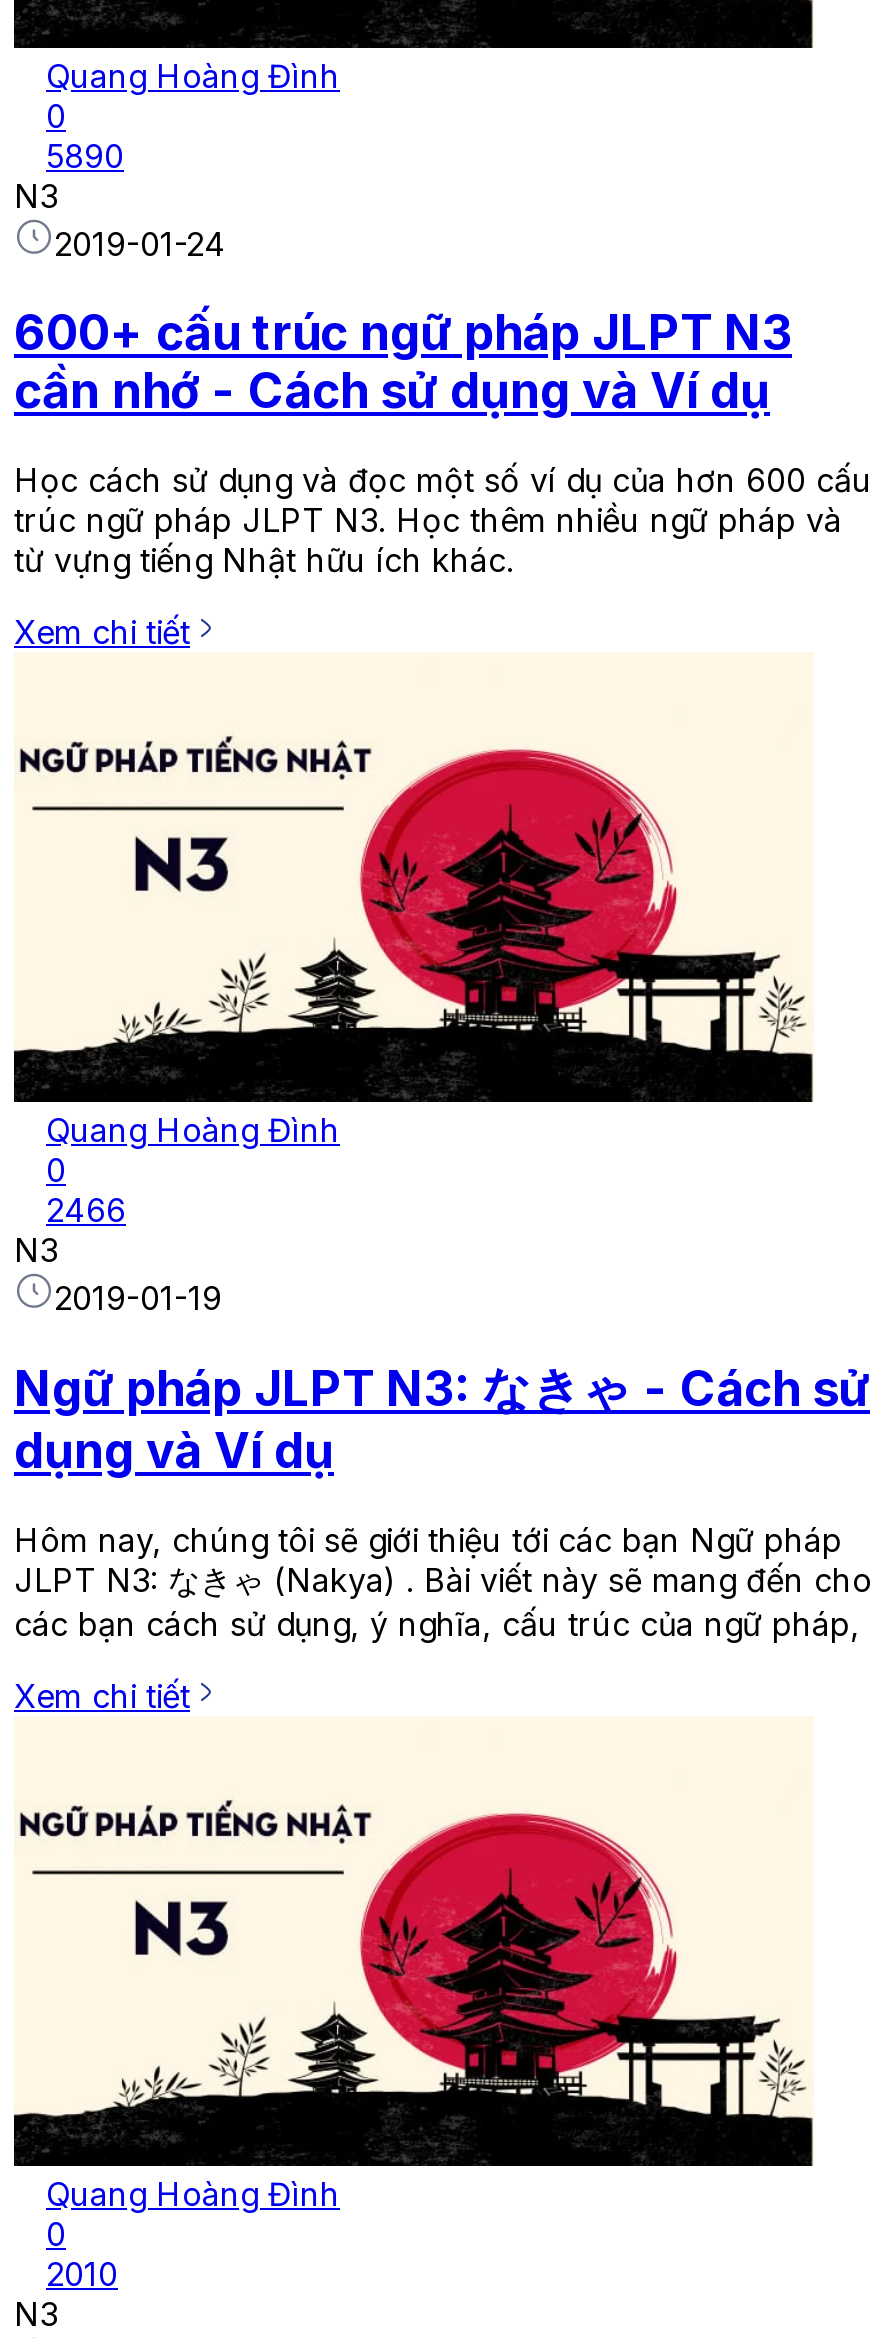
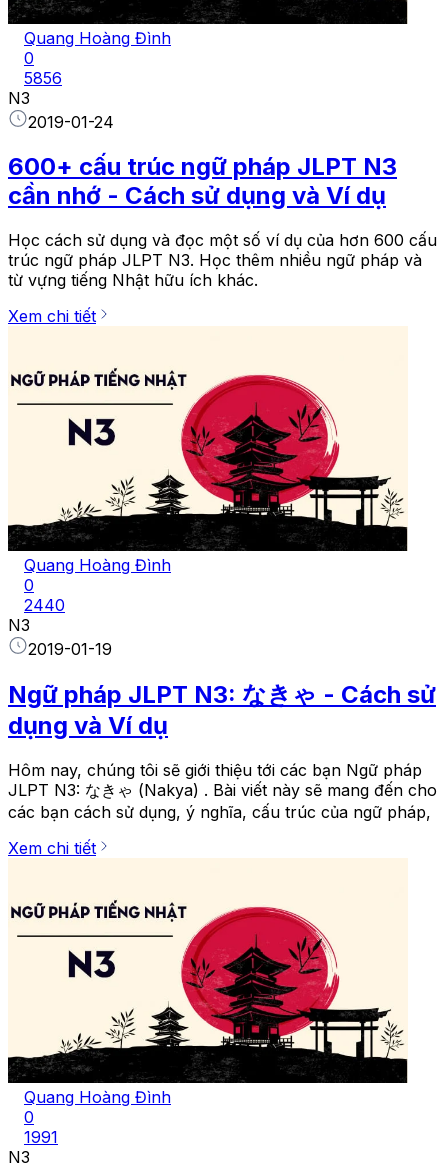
[46,136,124,176] 5890 -> [24,68,62,88] 5856
[46,1190,126,1230] 2466 -> [24,595,65,615] 2440
[46,2253,118,2293] 2010 -> [24,1127,58,1147] 1991

